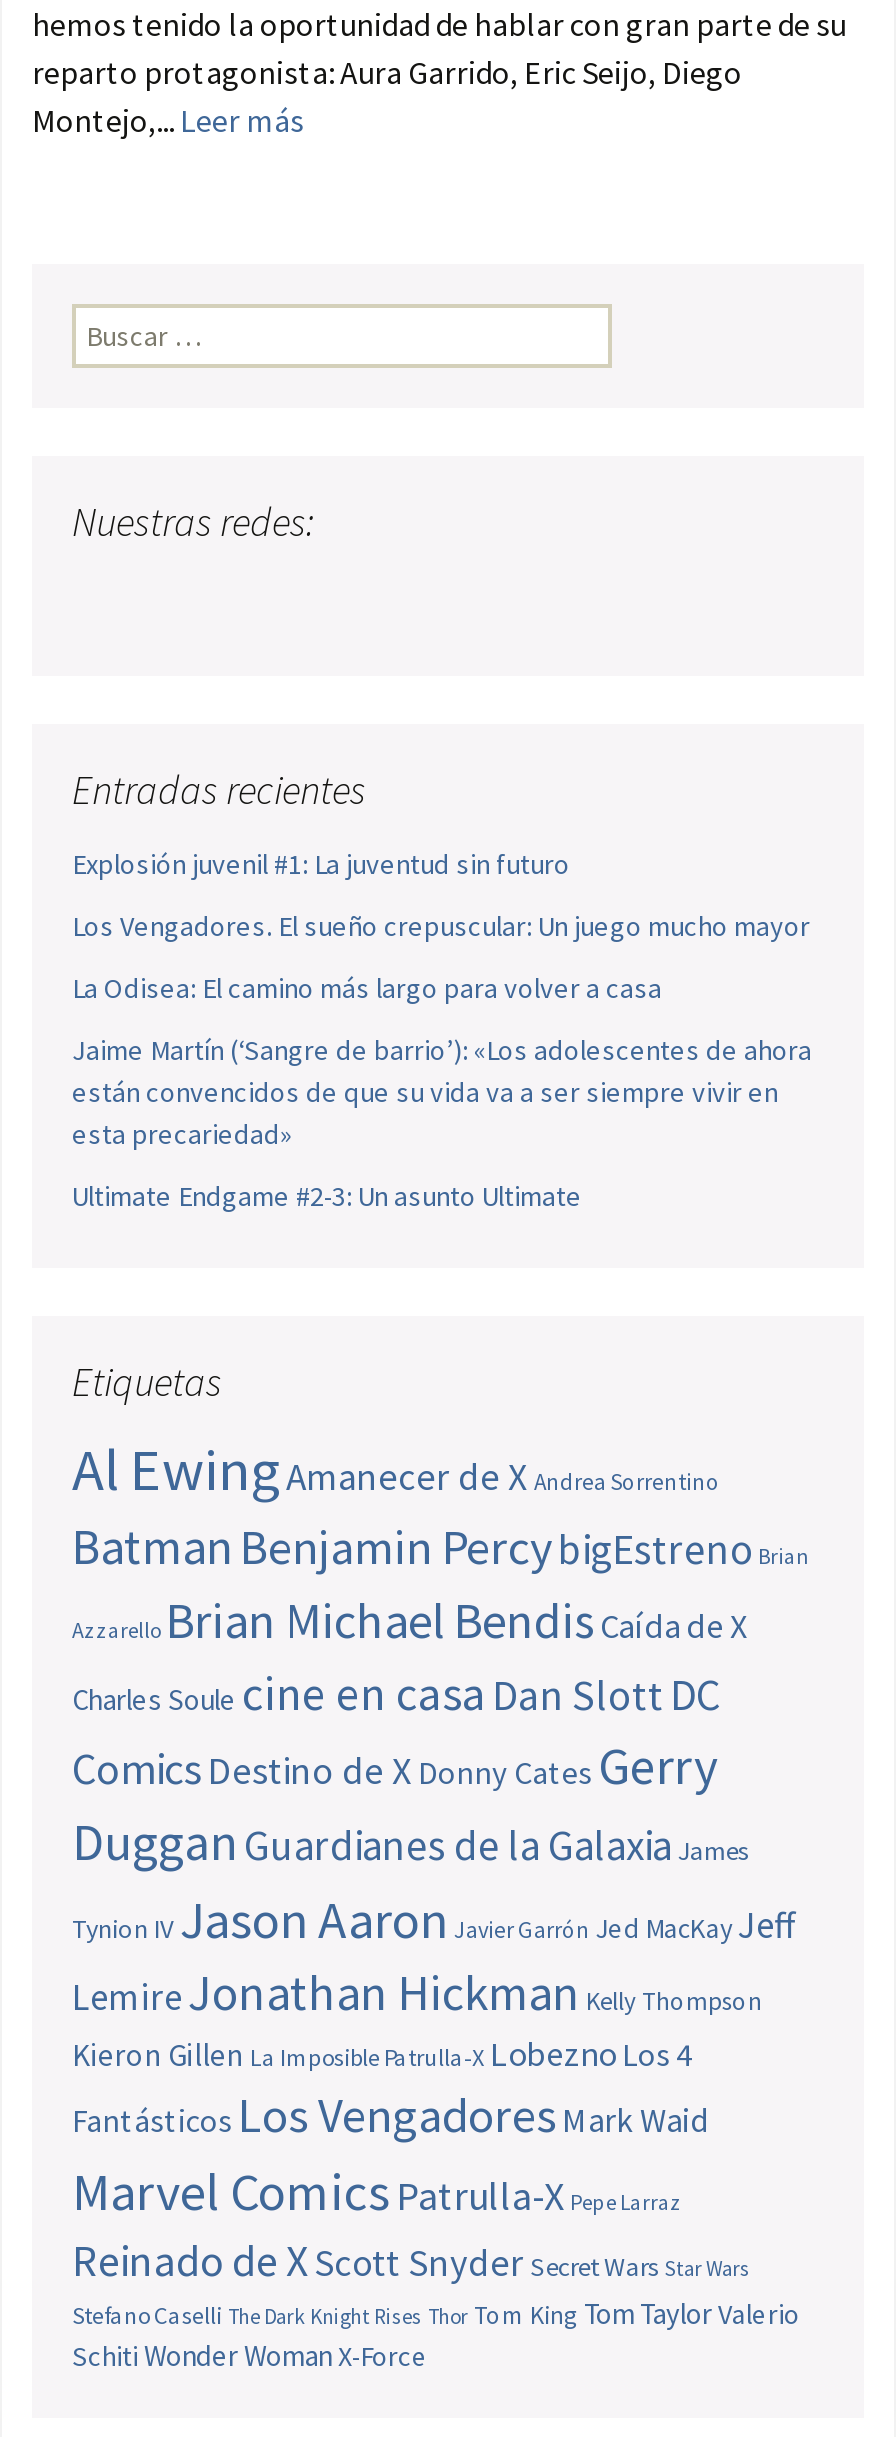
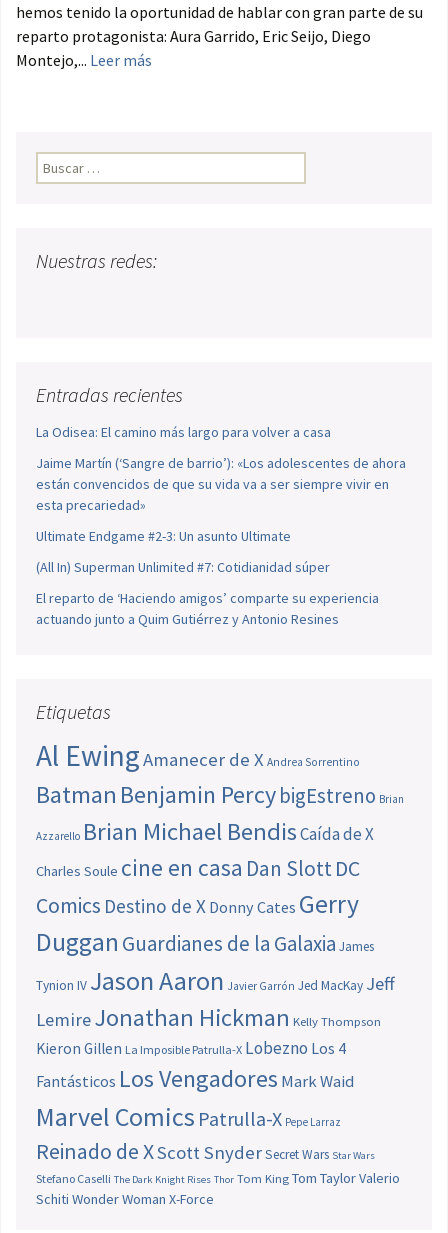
[72,846,810,944] Explosión juvenil #1: La juventud sin futuro | Los Vengadores. El sueño crepuscular: Un juego mucho mayor -> none
moved [72,970,812,1214] -> [36,423,406,545]: La Odisea: El camino más largo para volver a casa | Jaime Martín (‘Sangre de barrio’): «Los adolescentes de ahora | están convencidos de que su vida va a ser siempre vivir en | esta precariedad» | Ultimate Endgame #2-3: Un asunto Ultimate
none -> [36,558,379,628] (All In) Superman Unlimited #7: Cotidianidad súper | El reparto de ‘Haciendo amigos’ comparte su experiencia | actuando junto a Quim Gutiérrez y Antonio Resines

